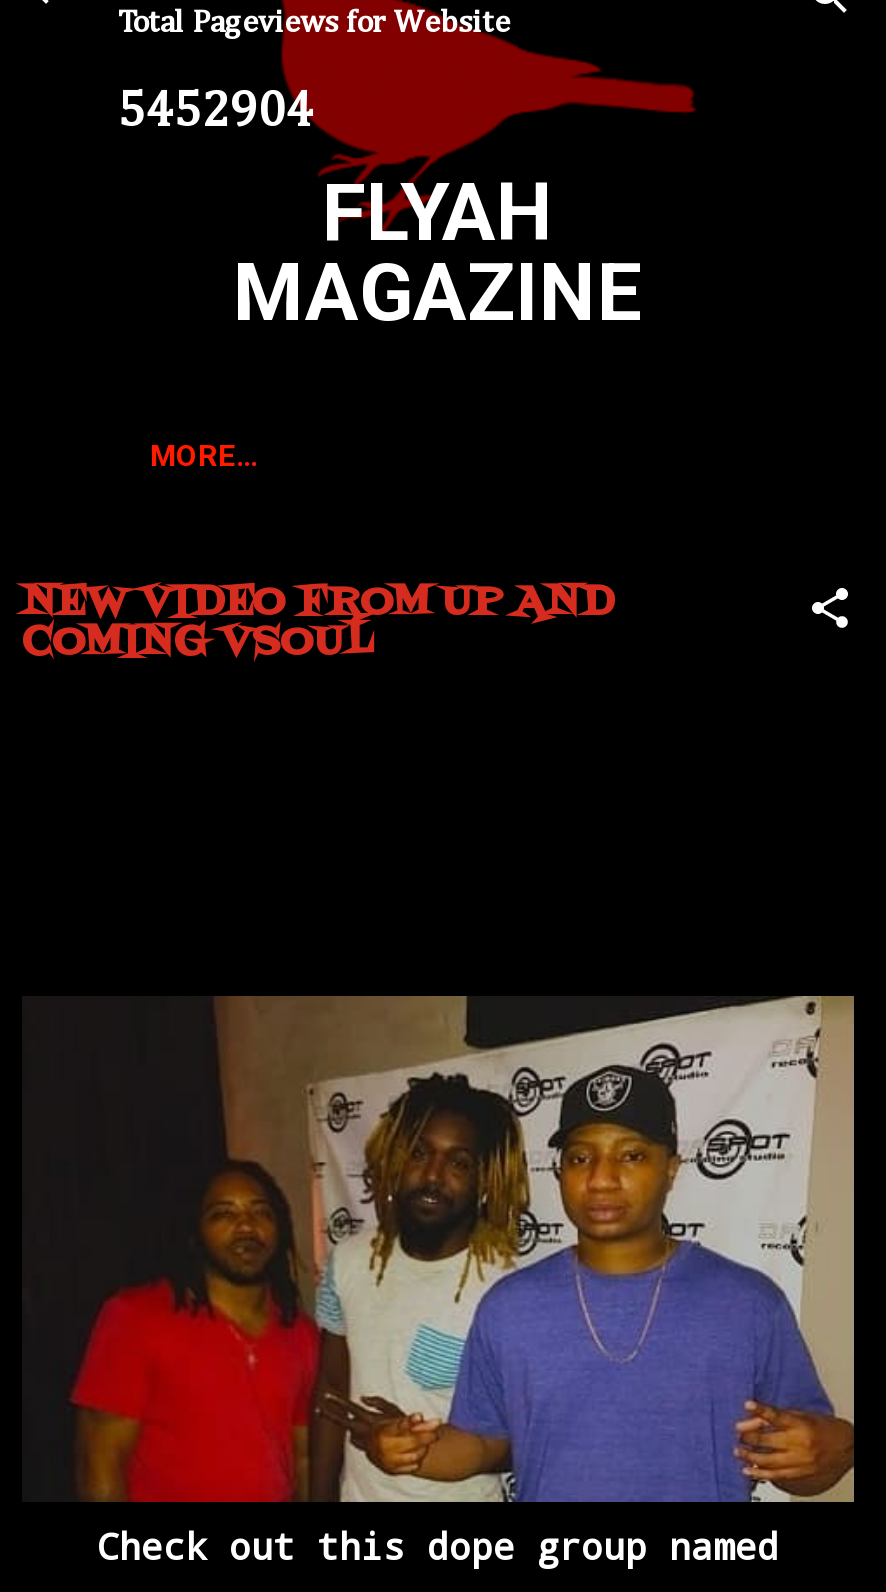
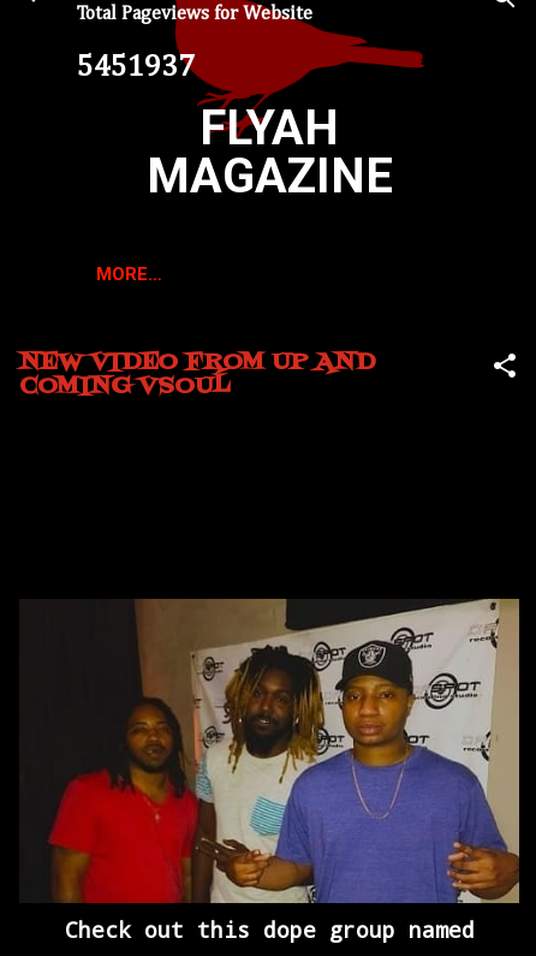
[118,88,314,138] 5452904 -> [77,53,195,83] 5451937

